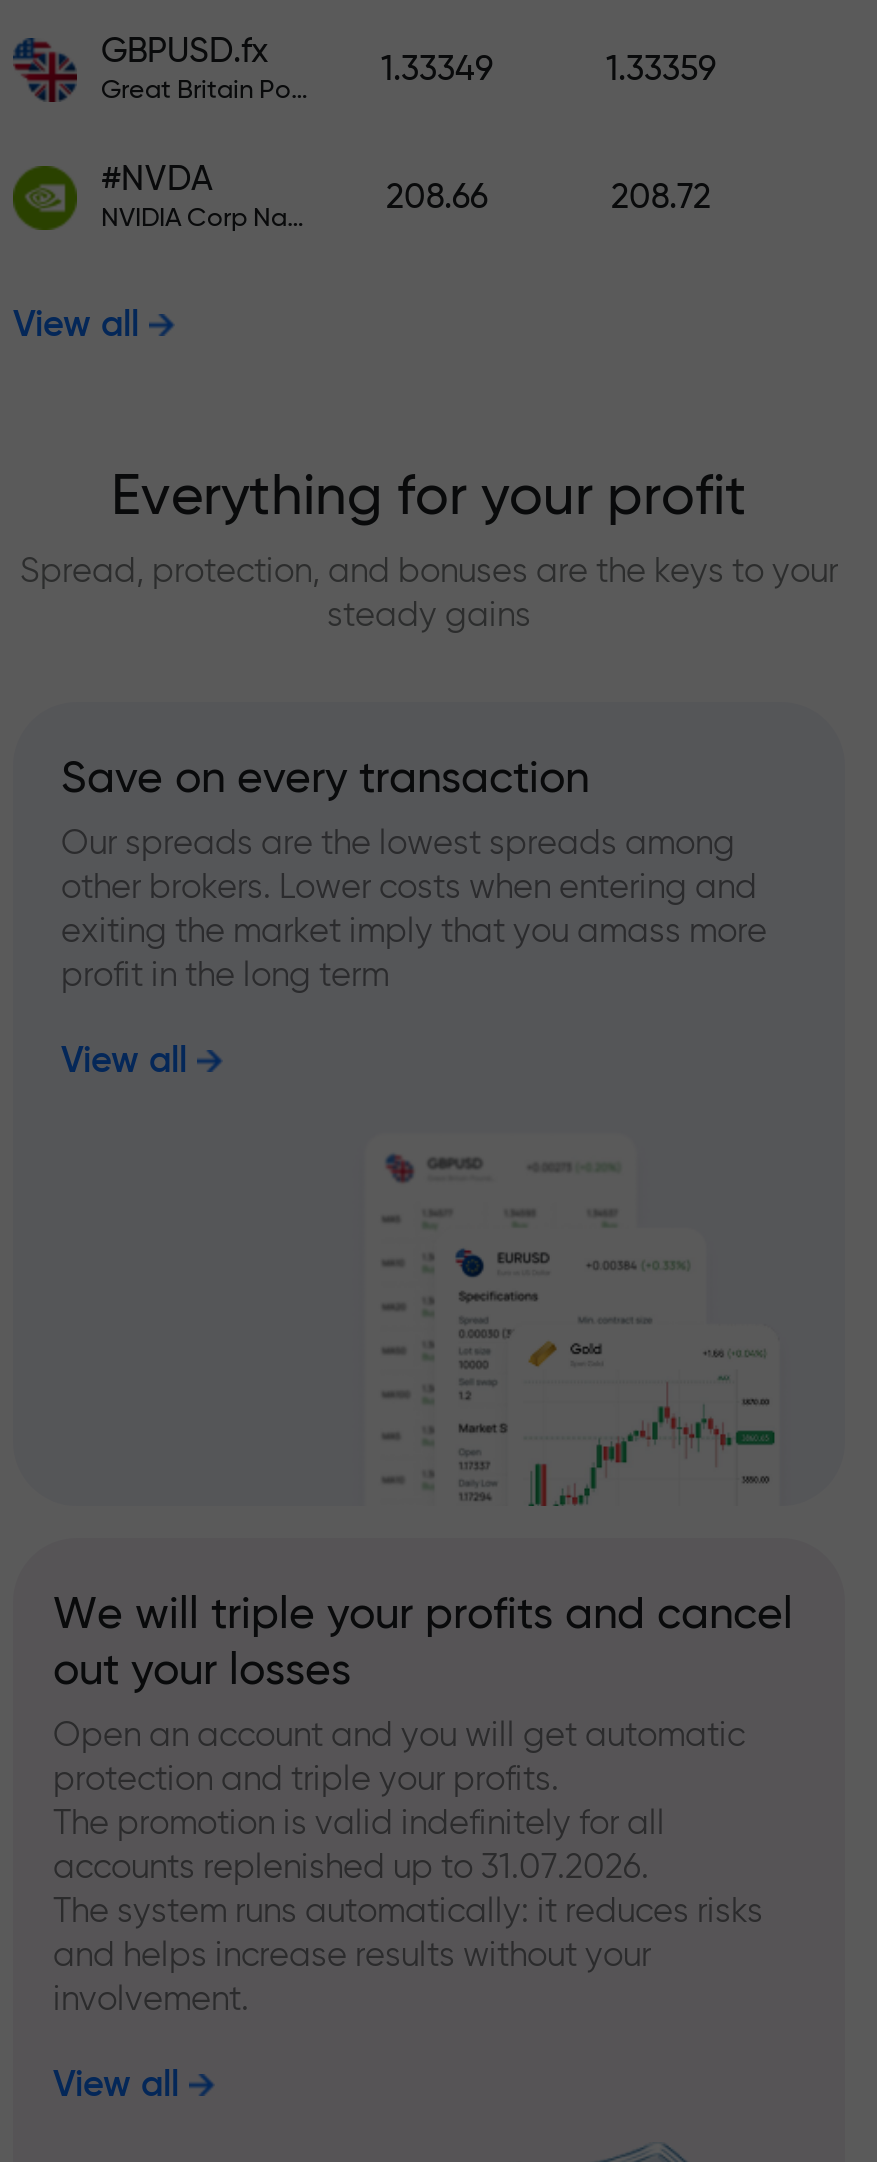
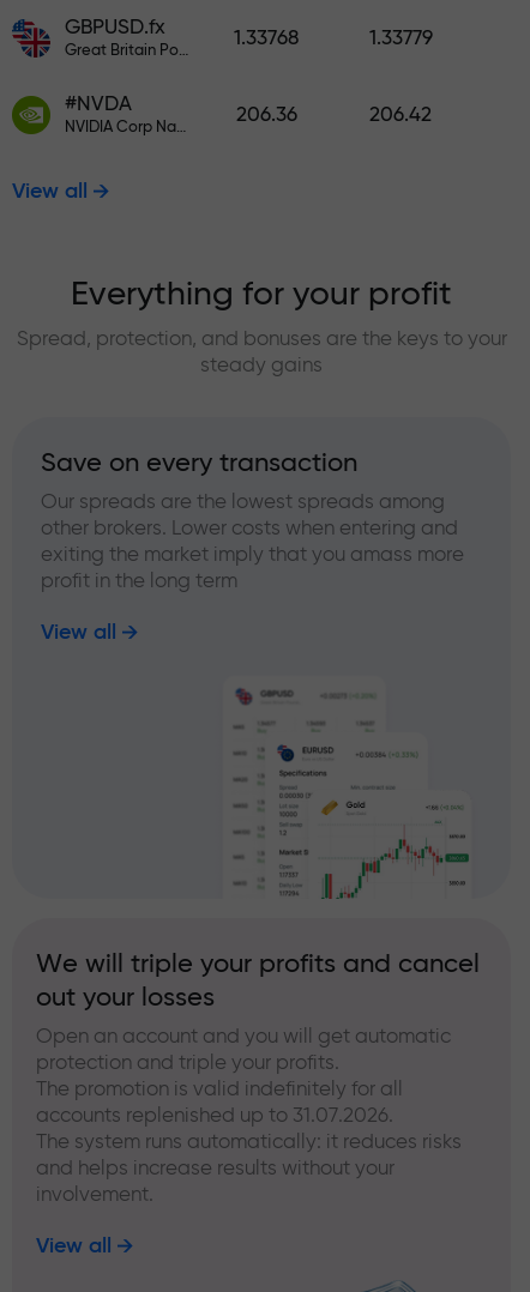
[381,52,493,86] 1.33349 -> [234,28,299,48] 1.33768
[606,52,716,86] 1.33359 -> [369,28,432,48] 1.33779
[386,180,488,214] 208.66 -> [236,104,297,125] 206.36
[611,180,711,214] 208.72 -> [369,104,432,125] 206.42

